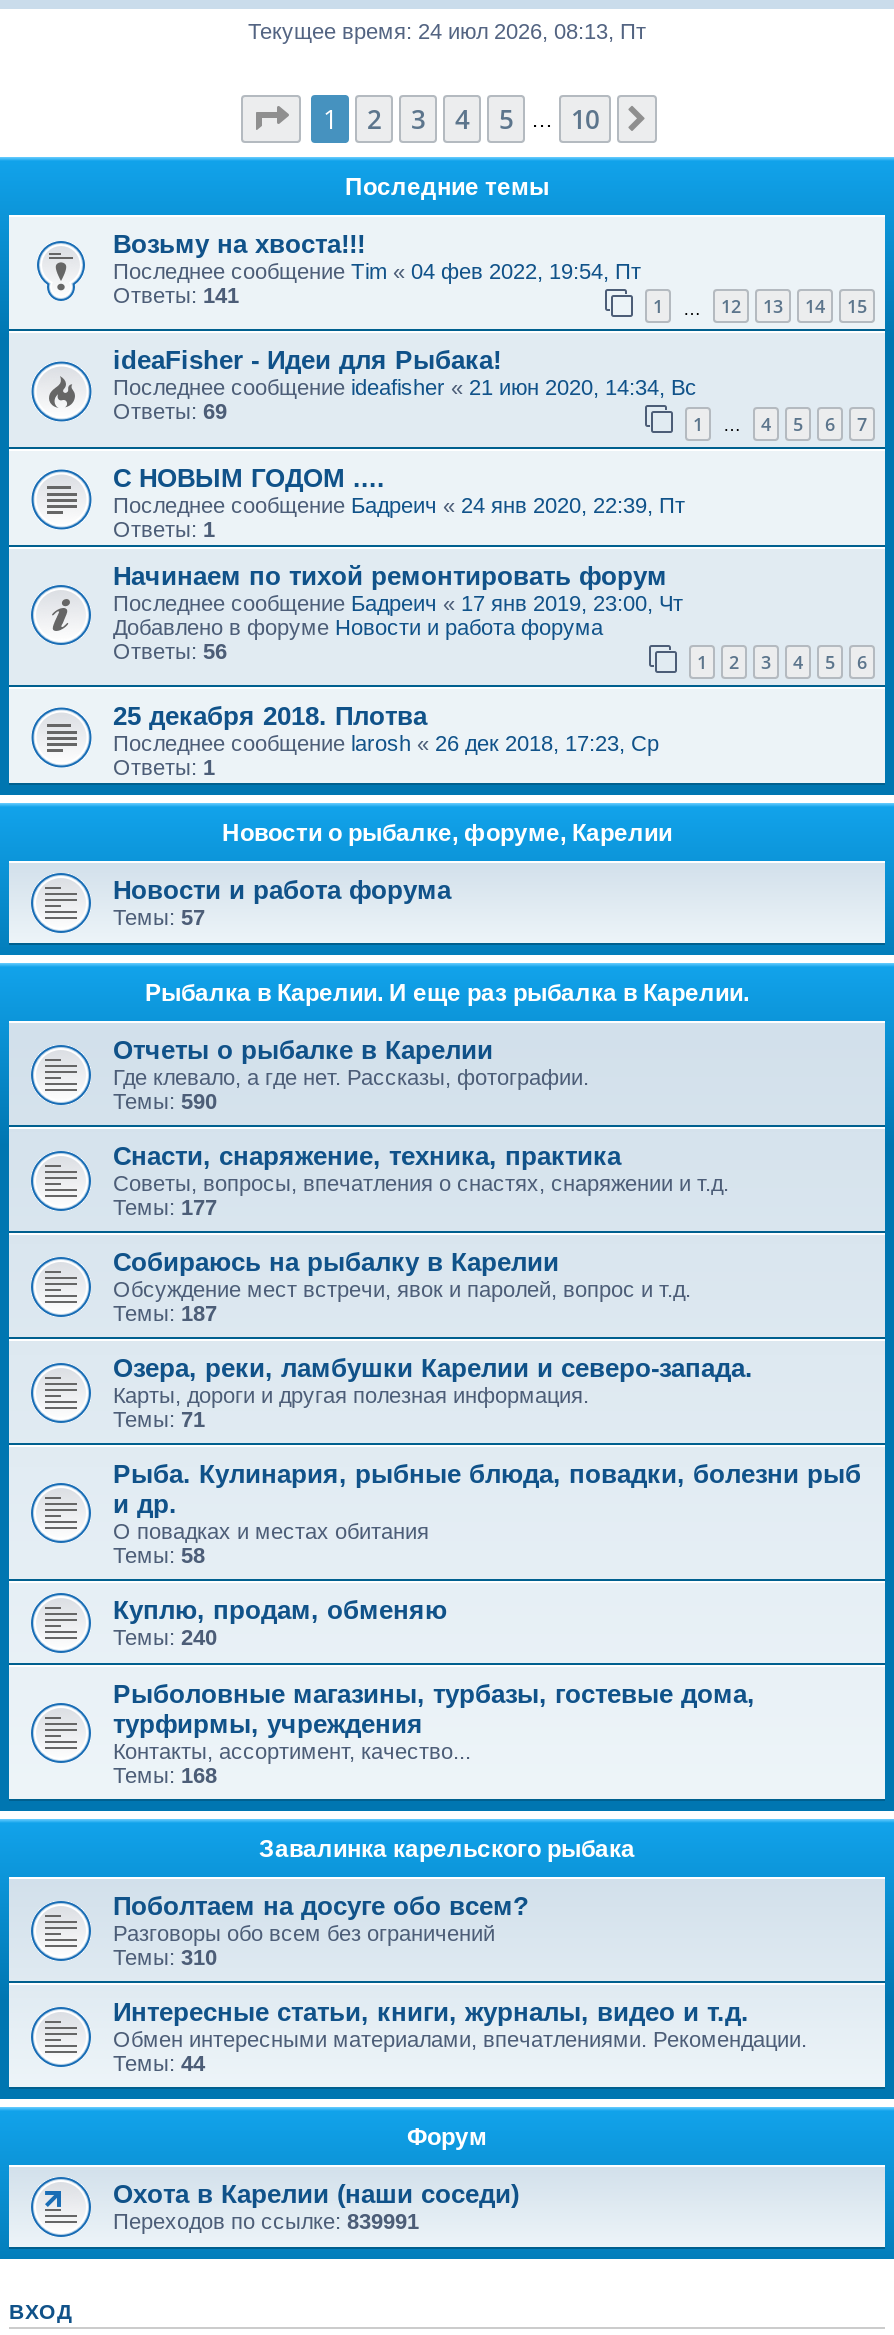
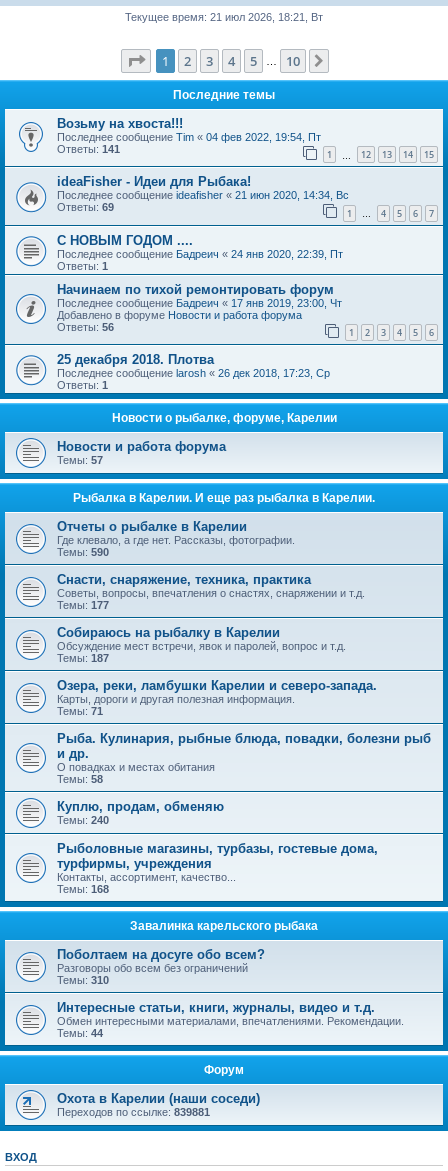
[248,19,646,43] Текущее время: 24 июл 2026, 08:13, Пт -> [125,11,323,23] Текущее время: 21 июл 2026, 18:21, Вт
[113,2210,419,2234] Переходов по ссылке:839991 -> [57,1106,210,1118] Переходов по ссылке:839881

